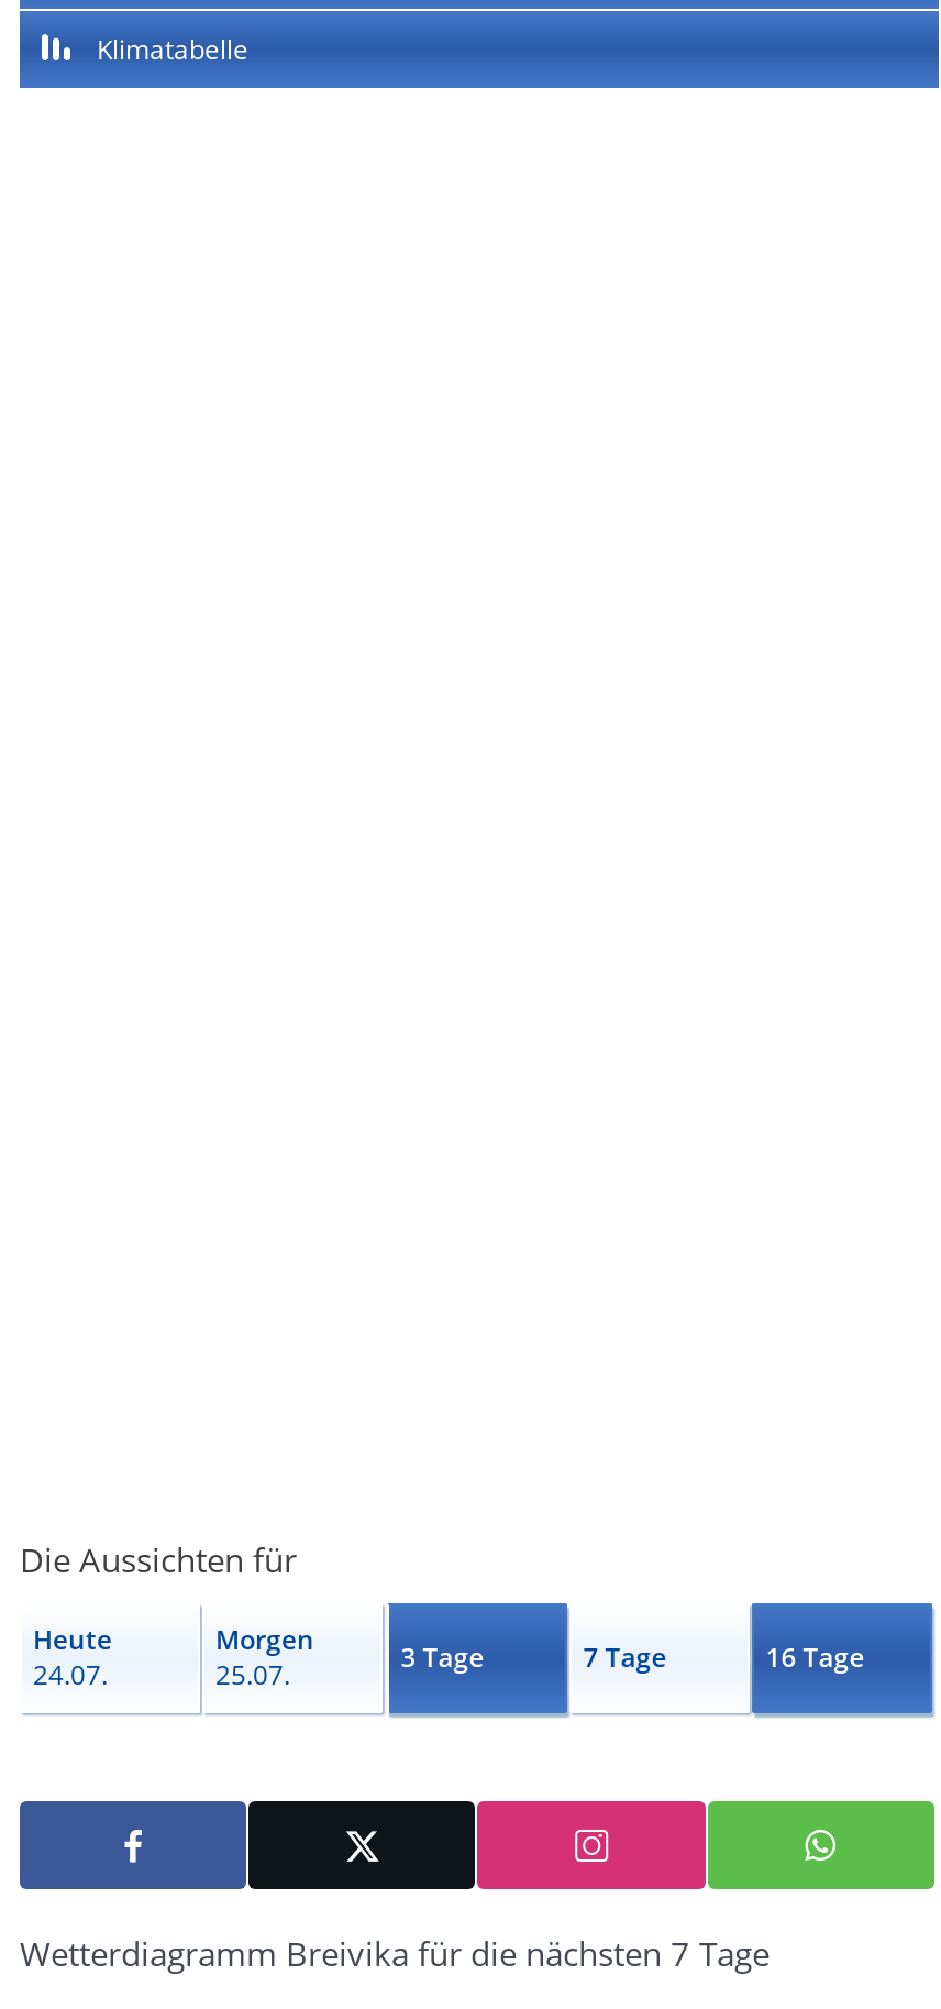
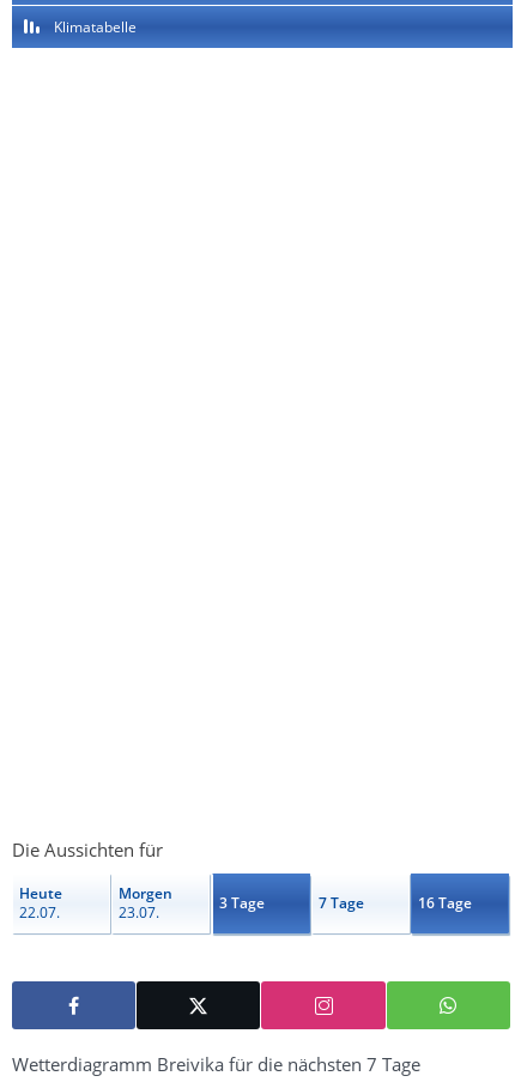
[33,1657,108,1694] 24.07. -> [19,903,60,923] 22.07.
[215,1657,290,1694] 25.07. -> [119,903,159,923] 23.07.

